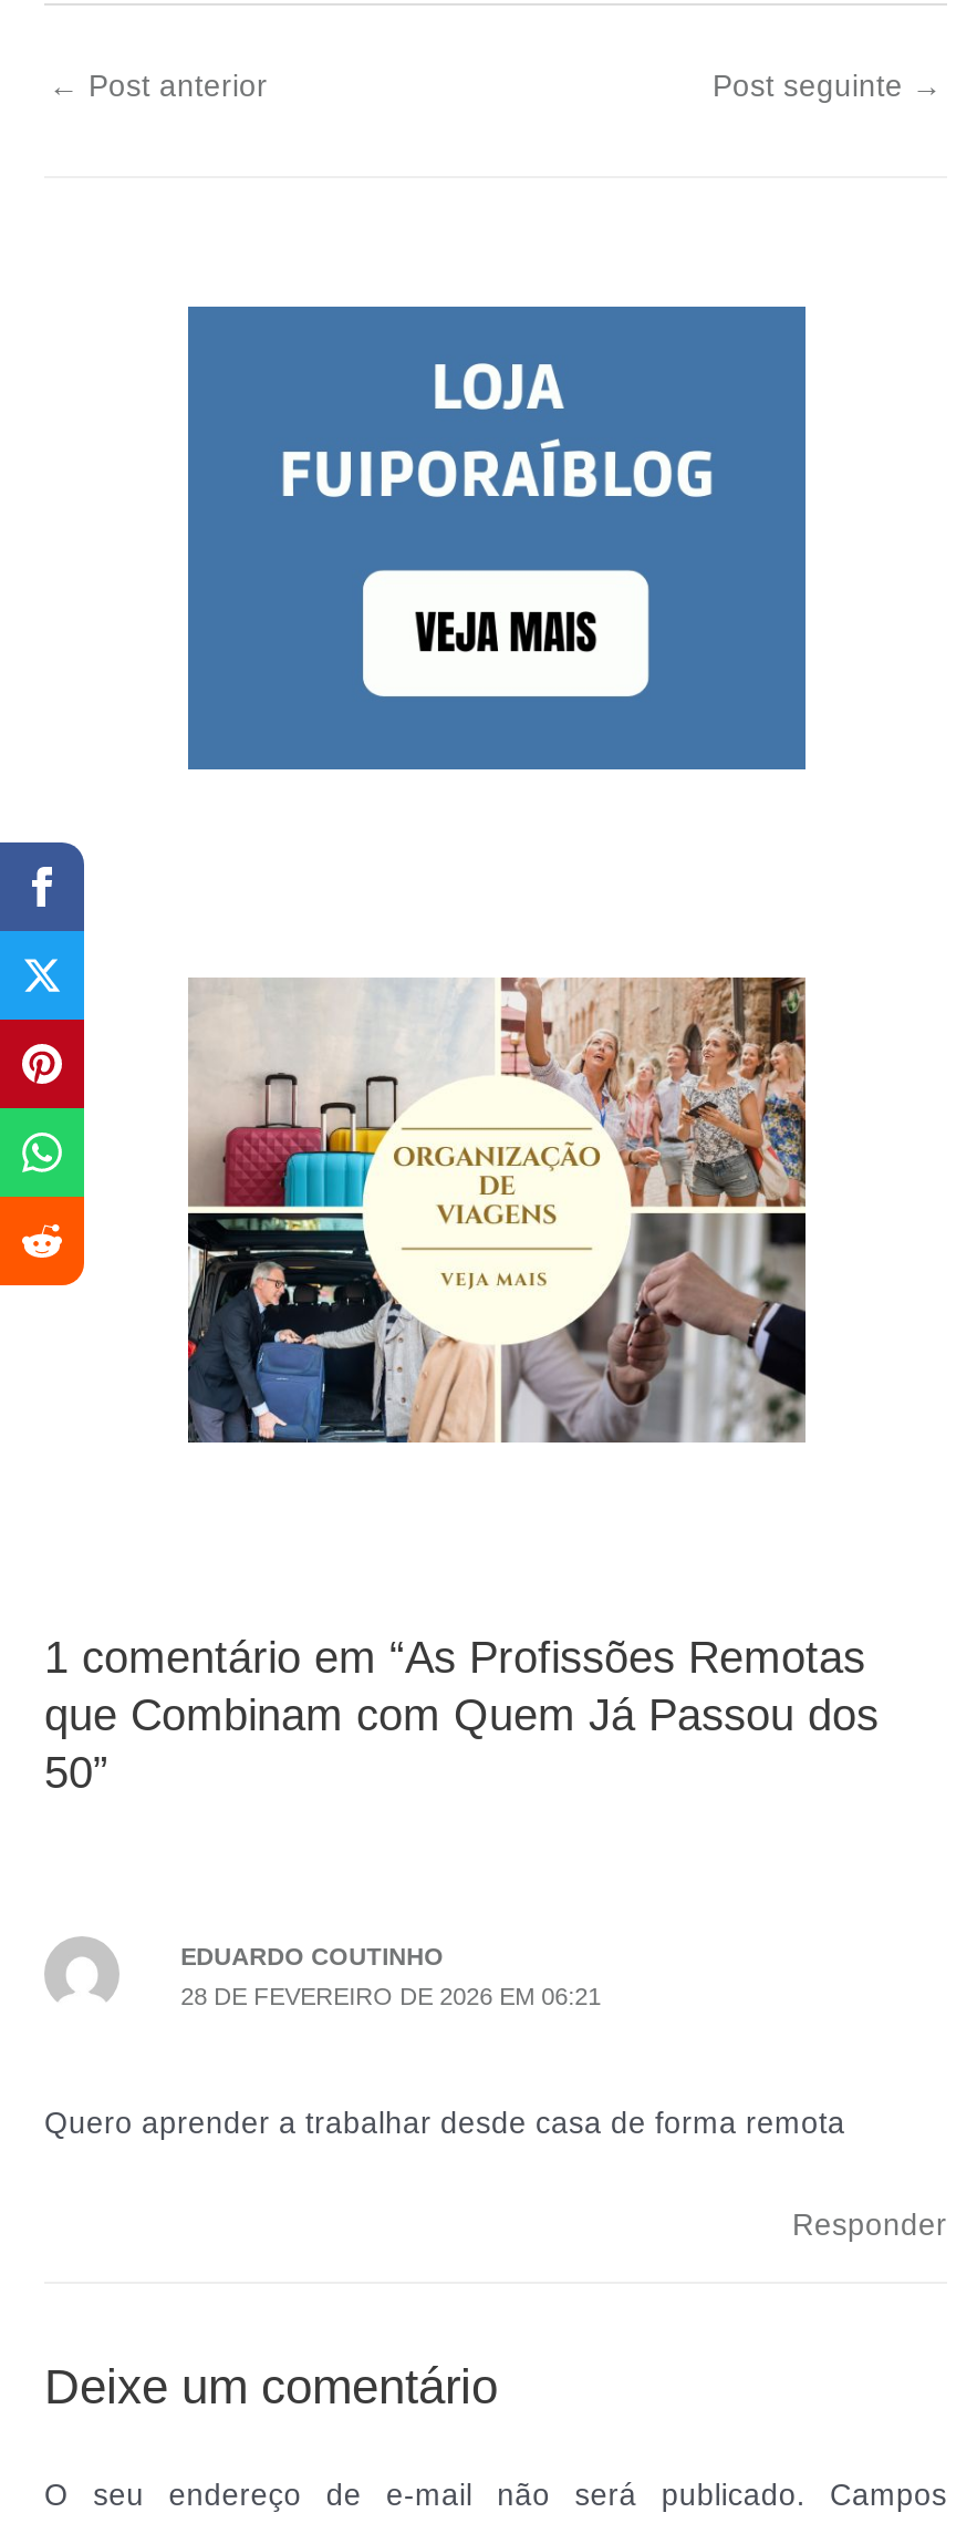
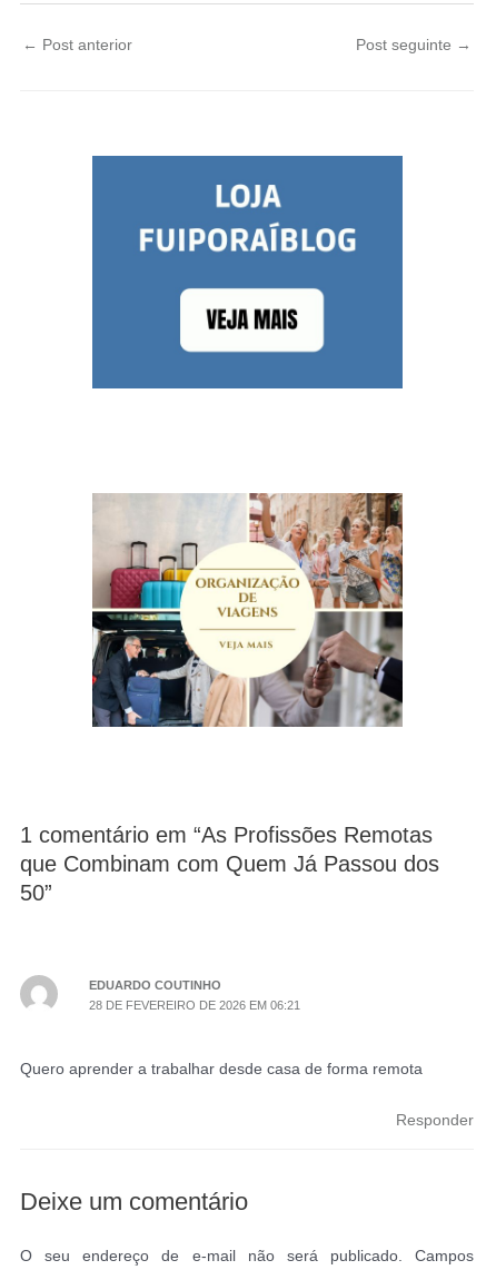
[7,840,86,1288] [image] -> none

